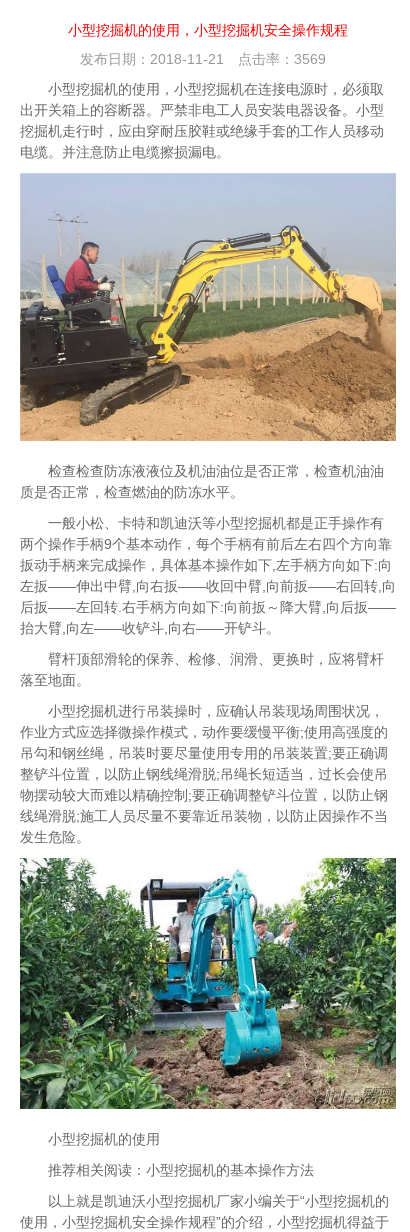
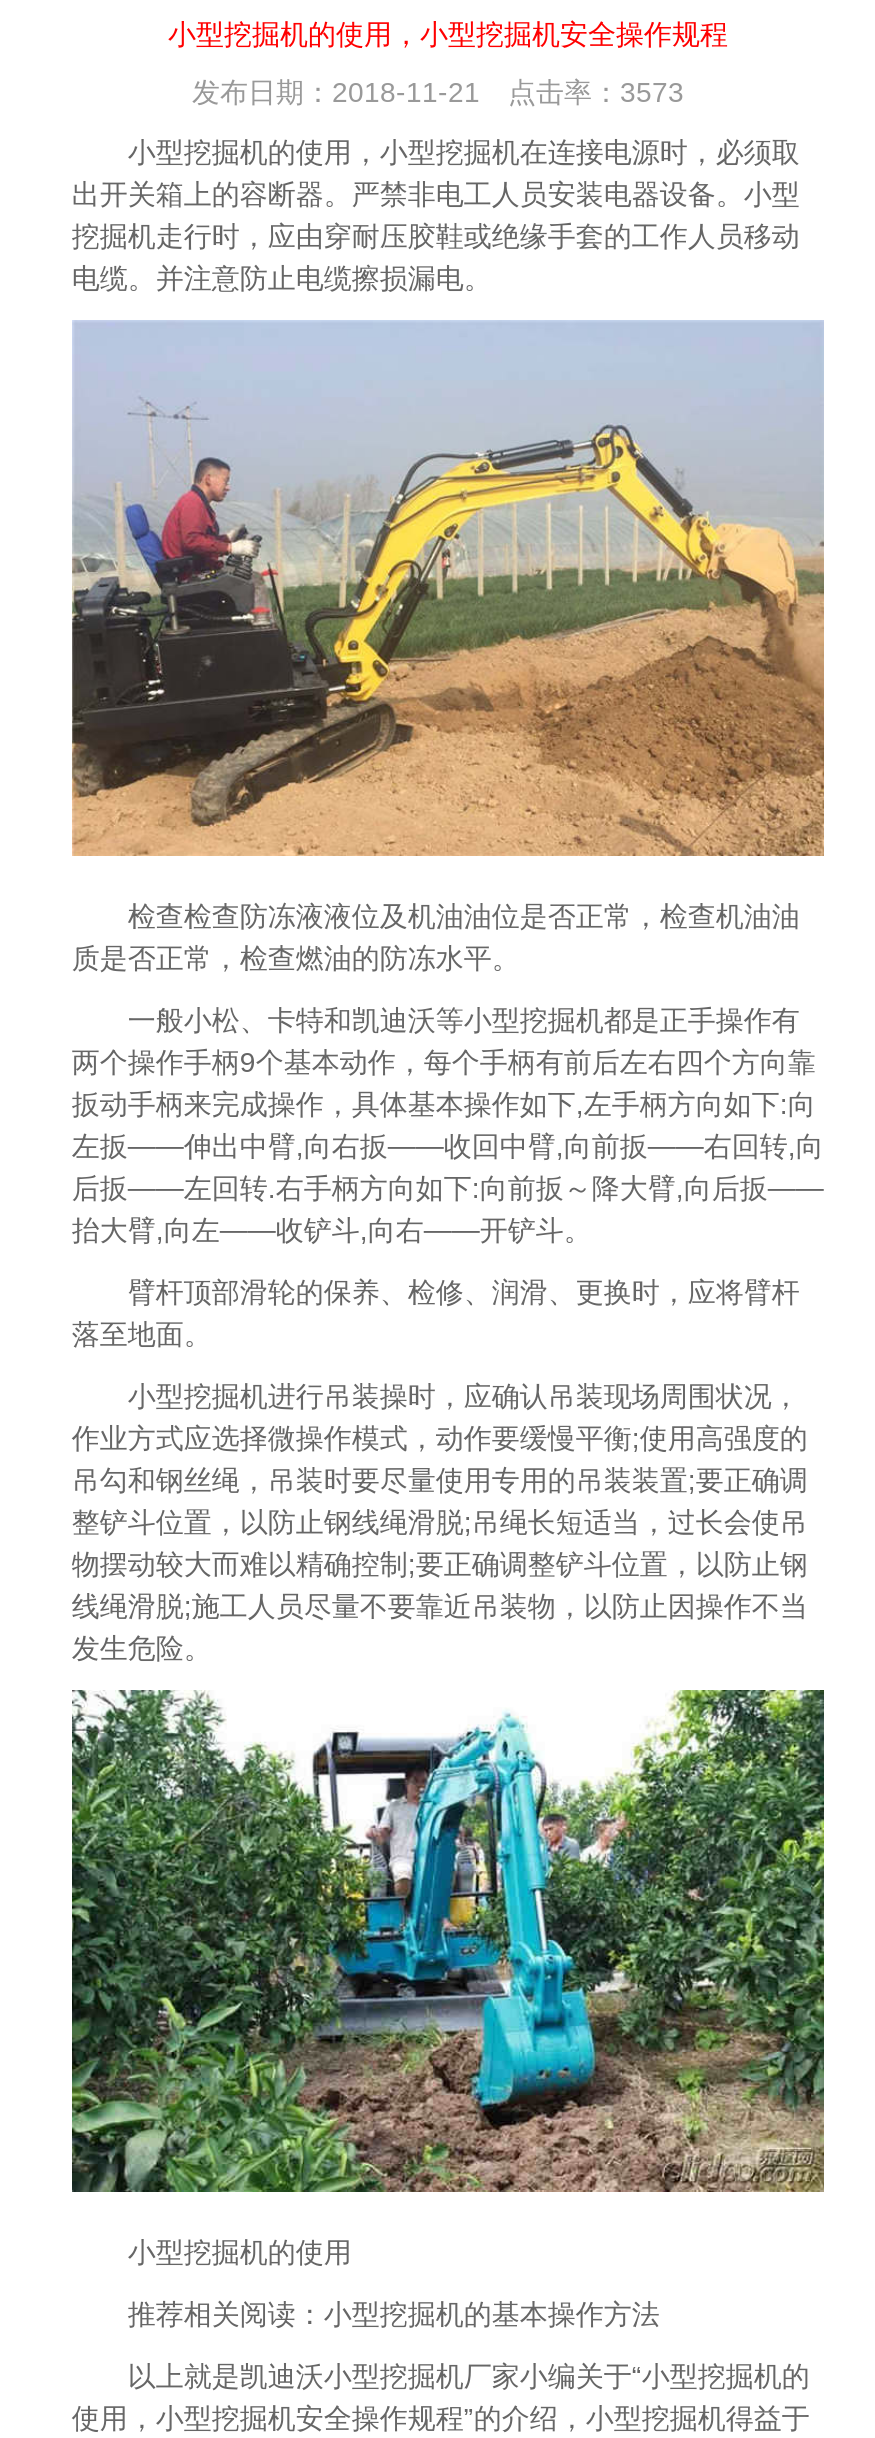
[80,51,326,67] 发布日期：2018-11-21 点击率：3569 -> [192,75,684,107] 发布日期：2018-11-21 点击率：3573

